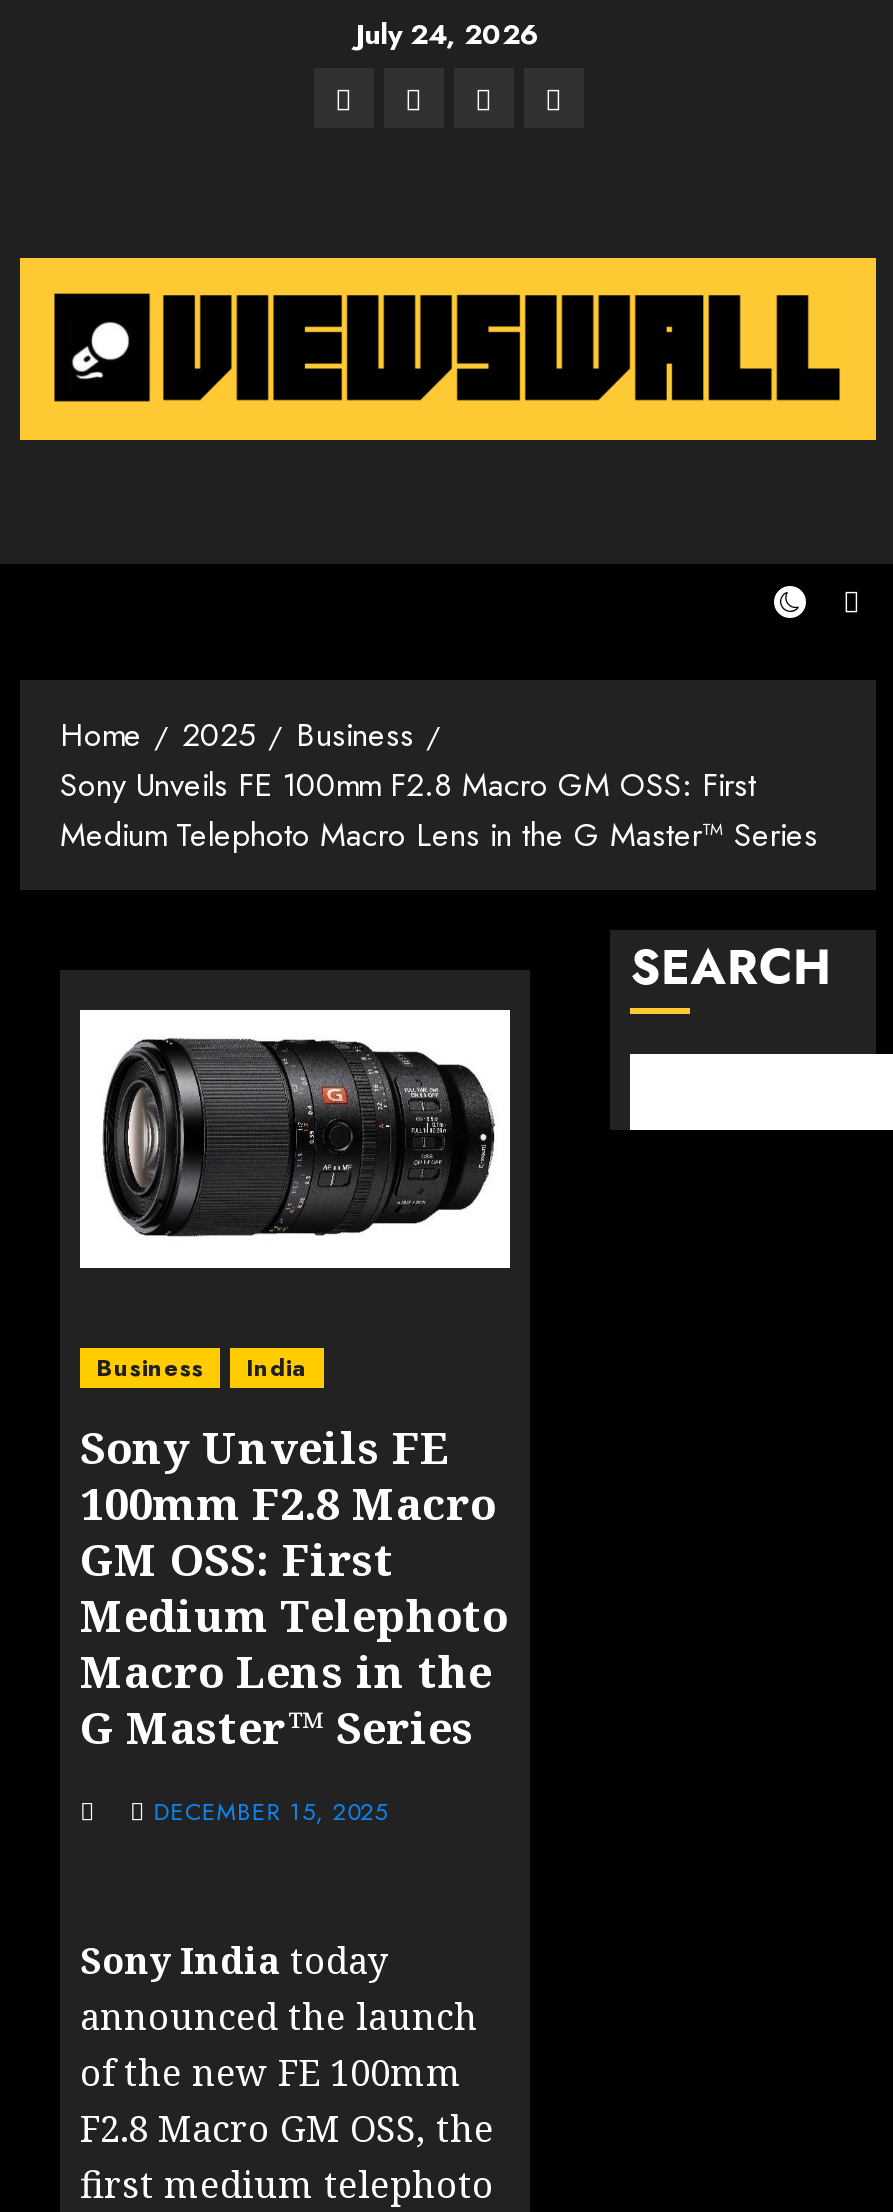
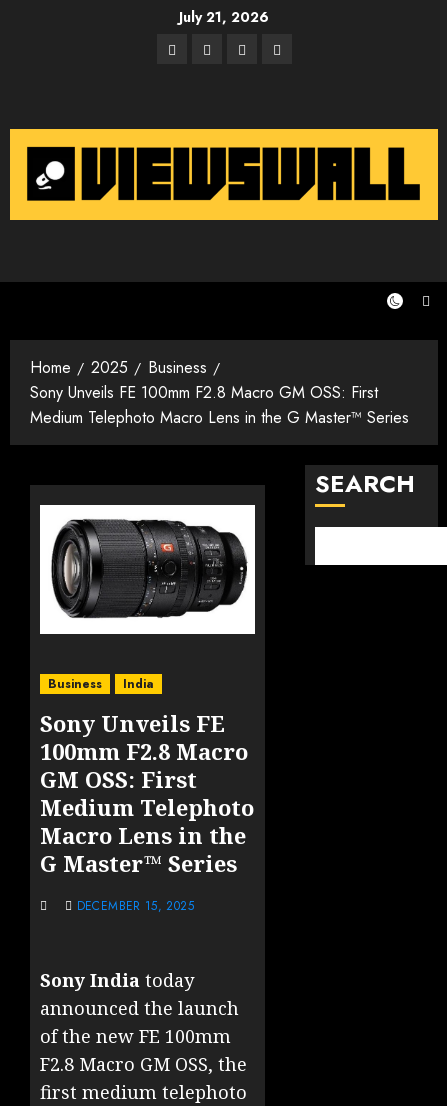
[356,14,540,54] July 24, 2026 -> [179,7,269,27] July 21, 2026

